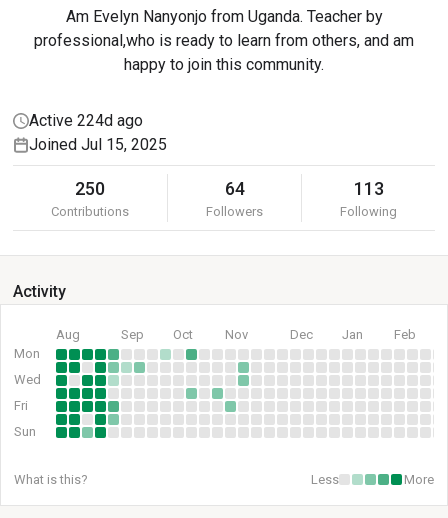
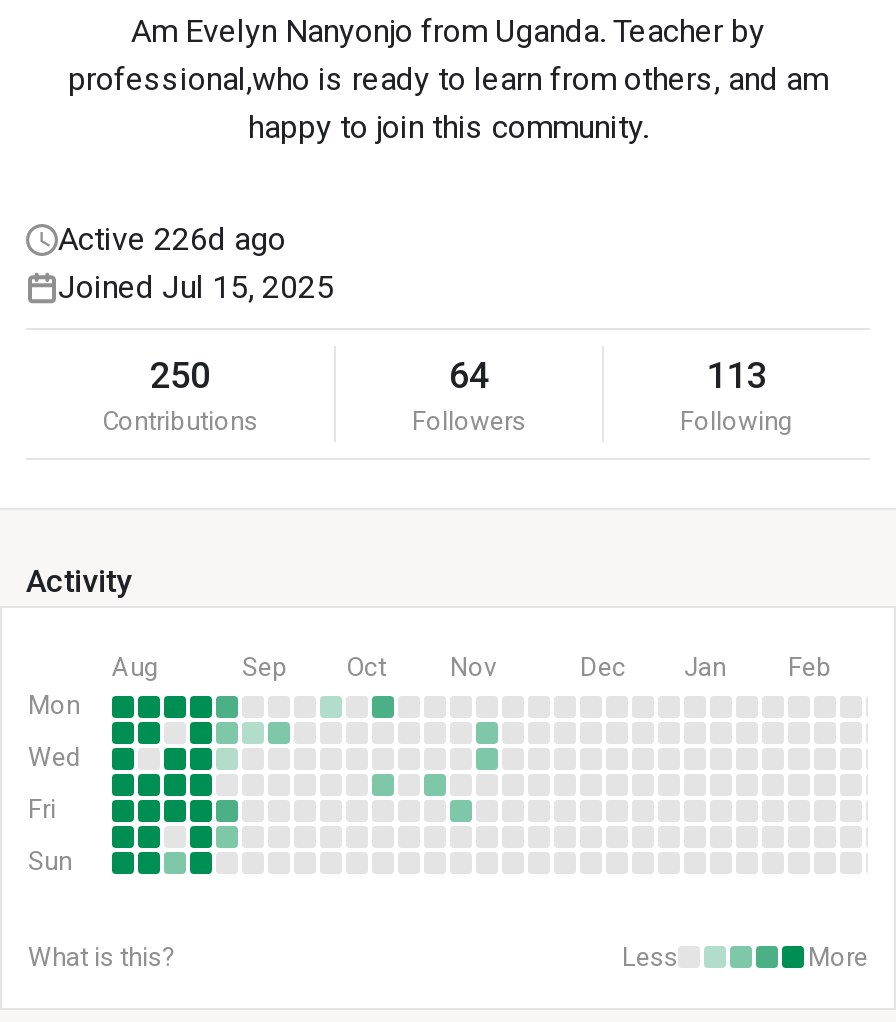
[29,111,143,130] Active 224d ago -> [58,220,286,258] Active 226d ago

